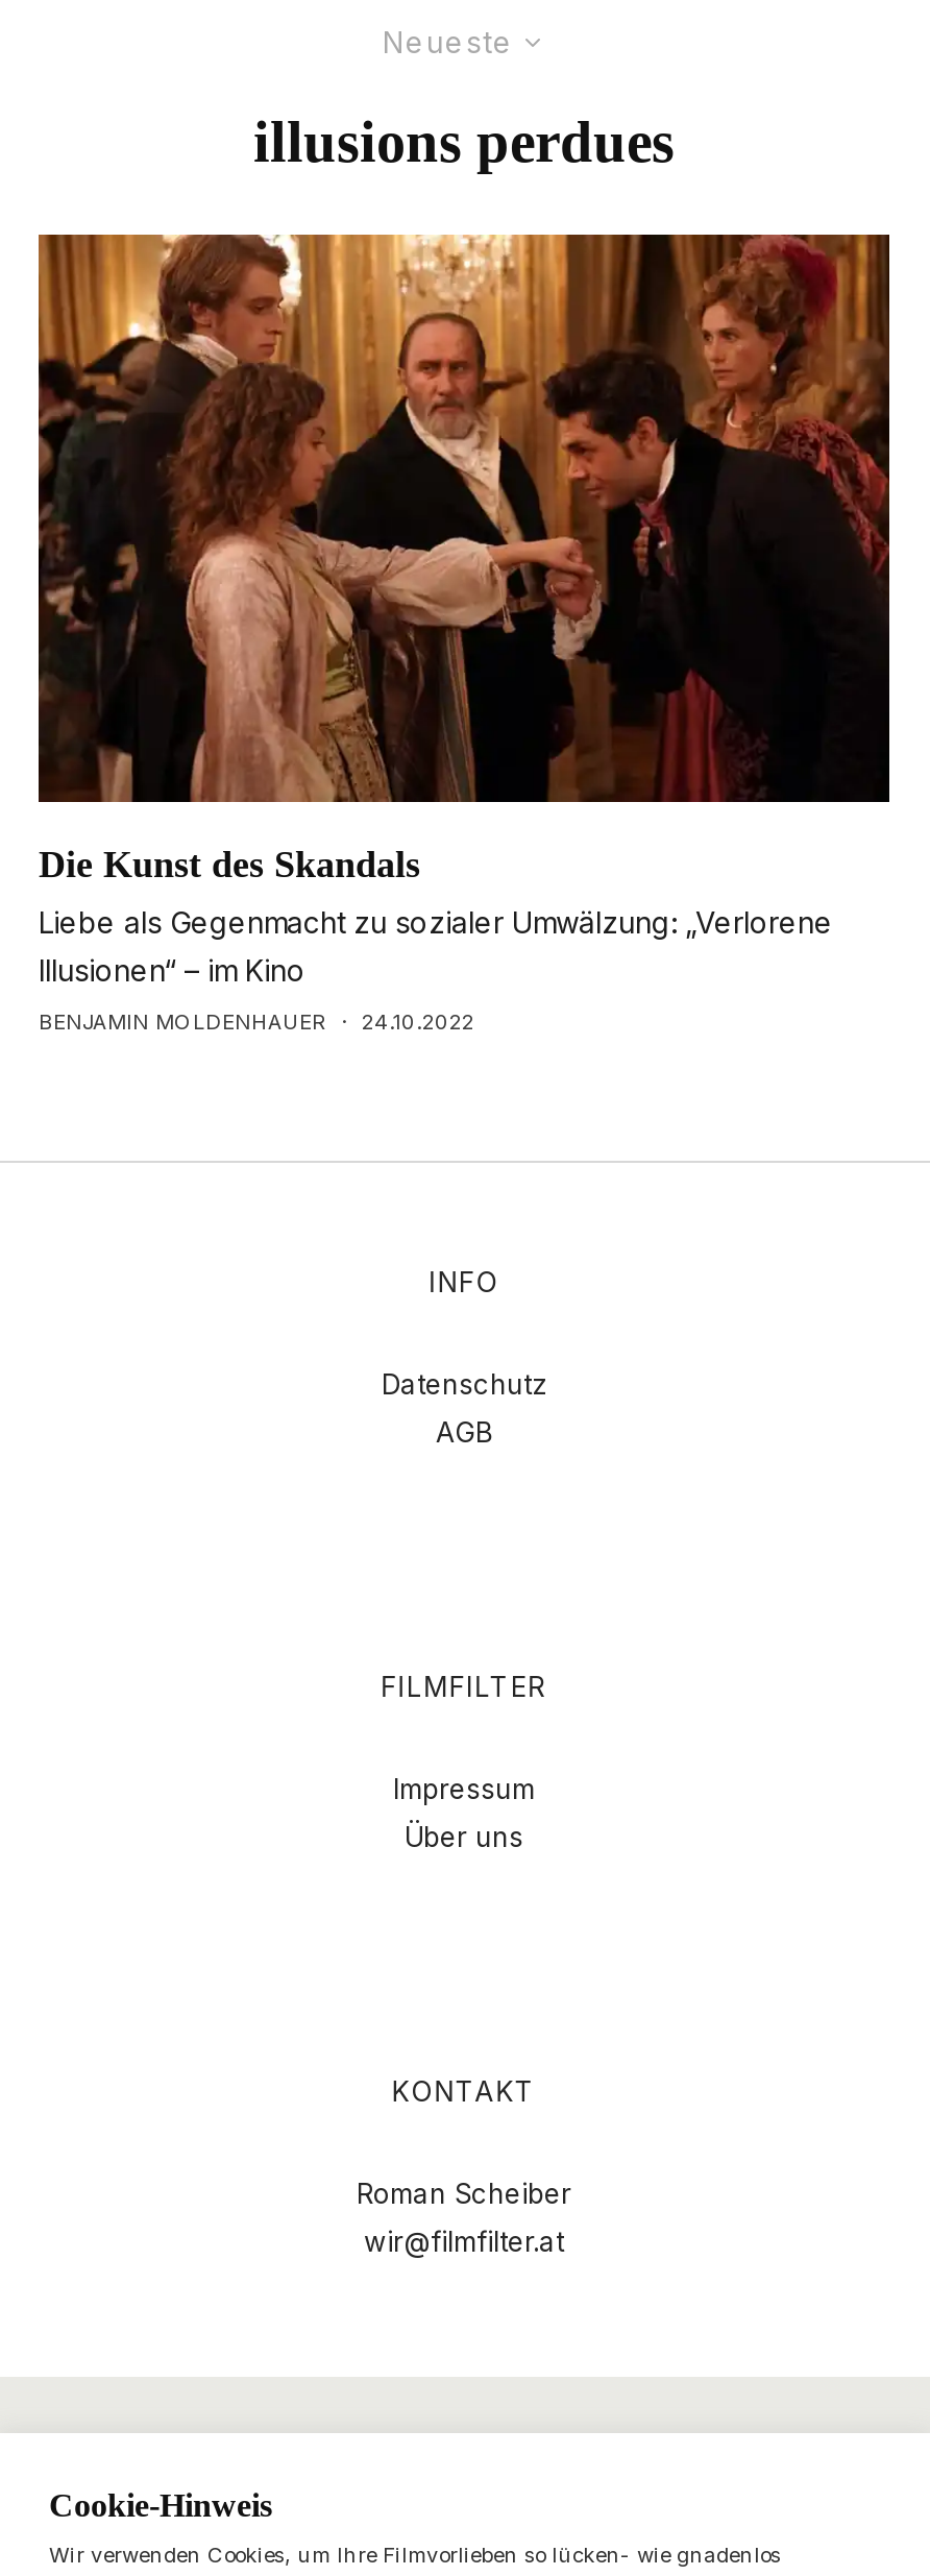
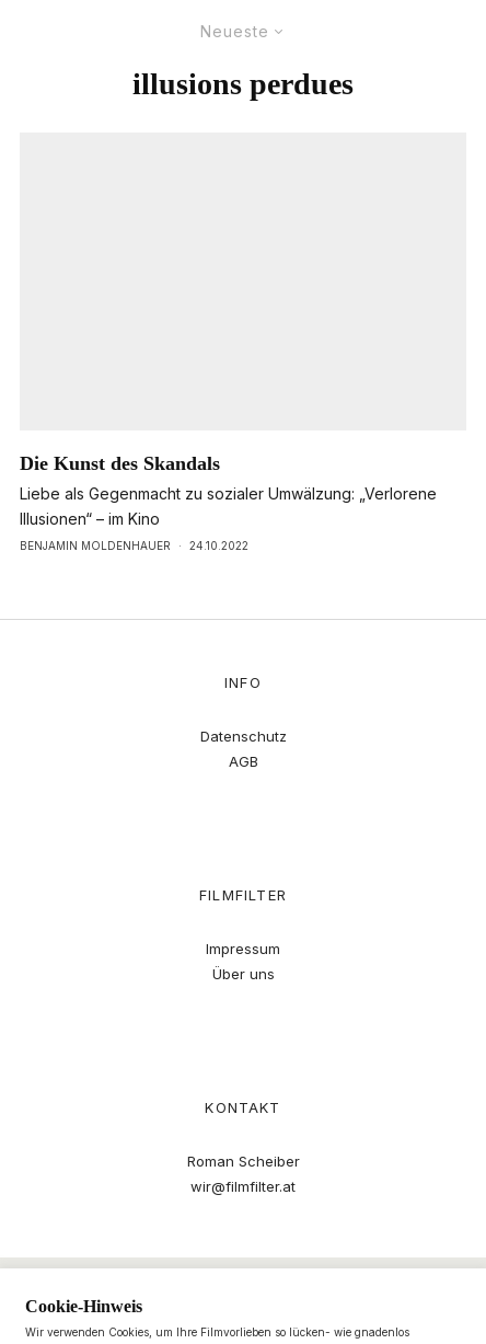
[36,233,891,804] [image] -> none

